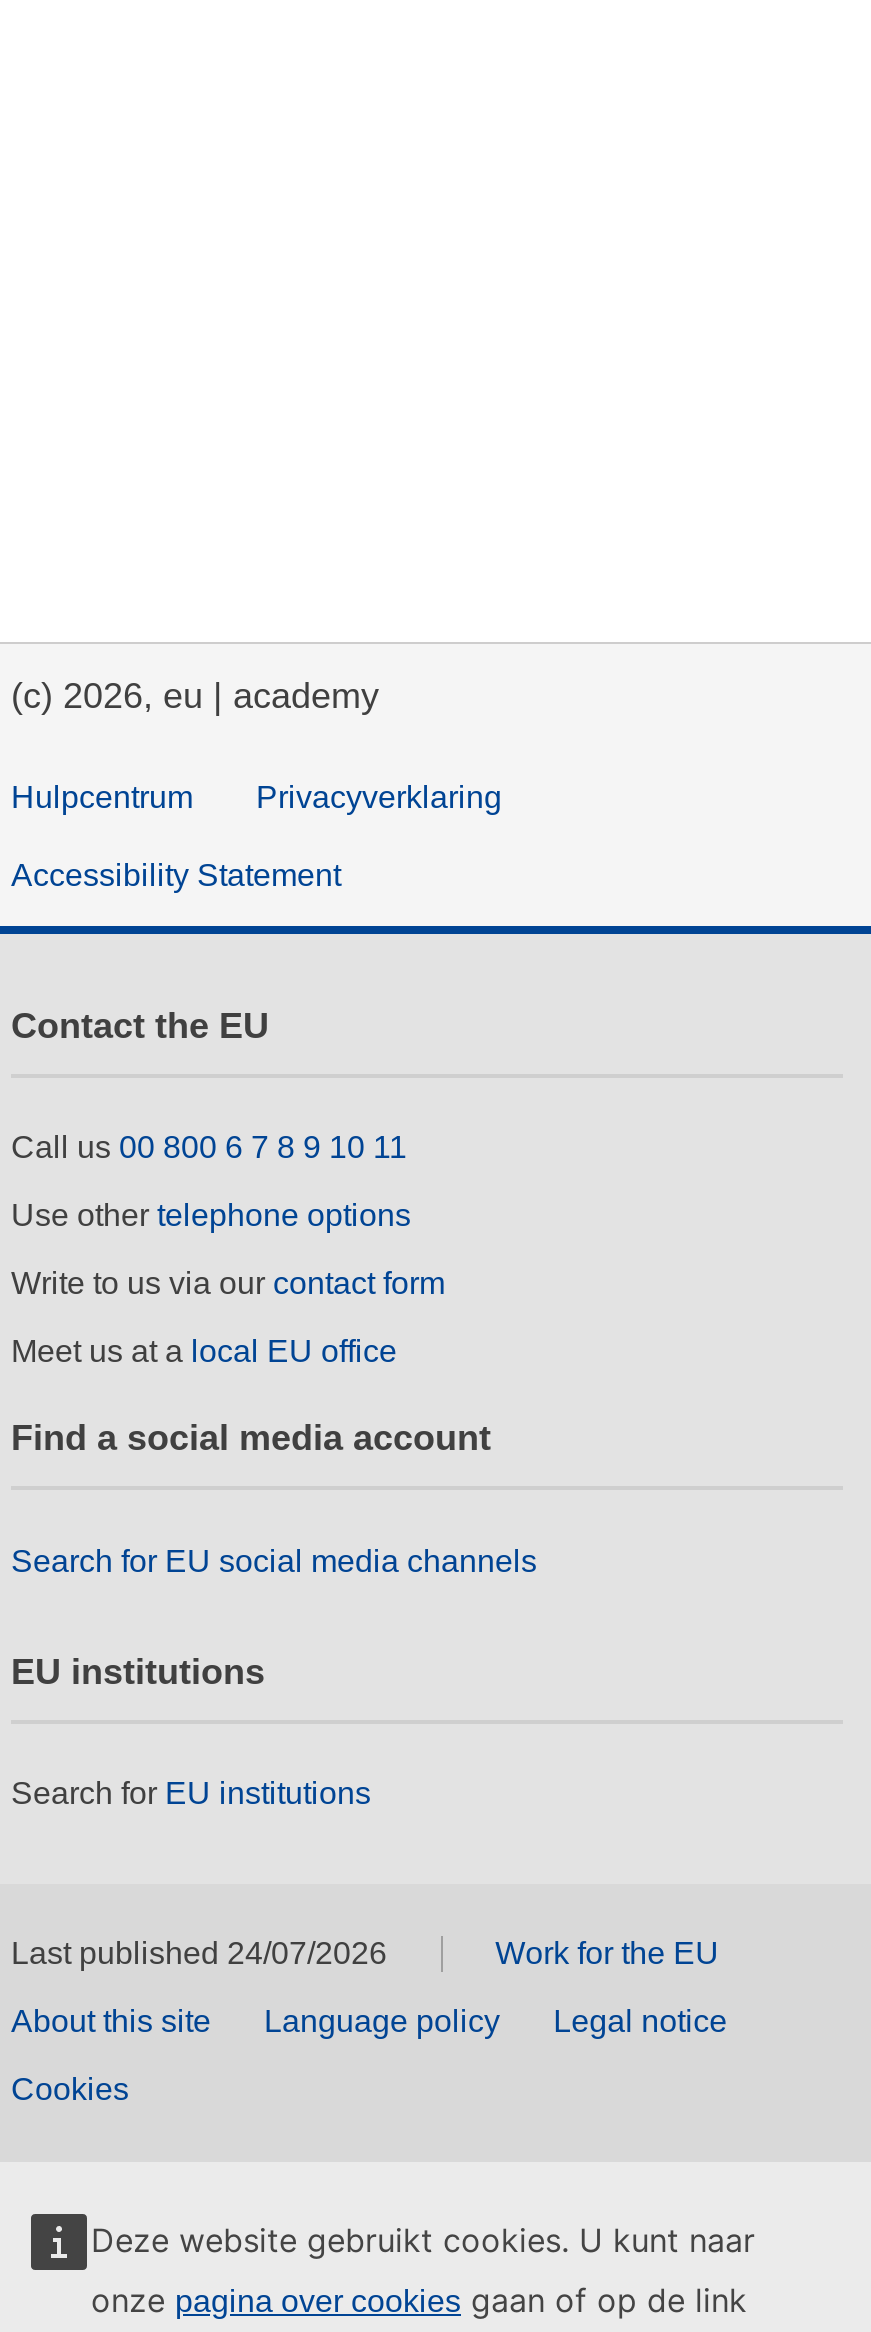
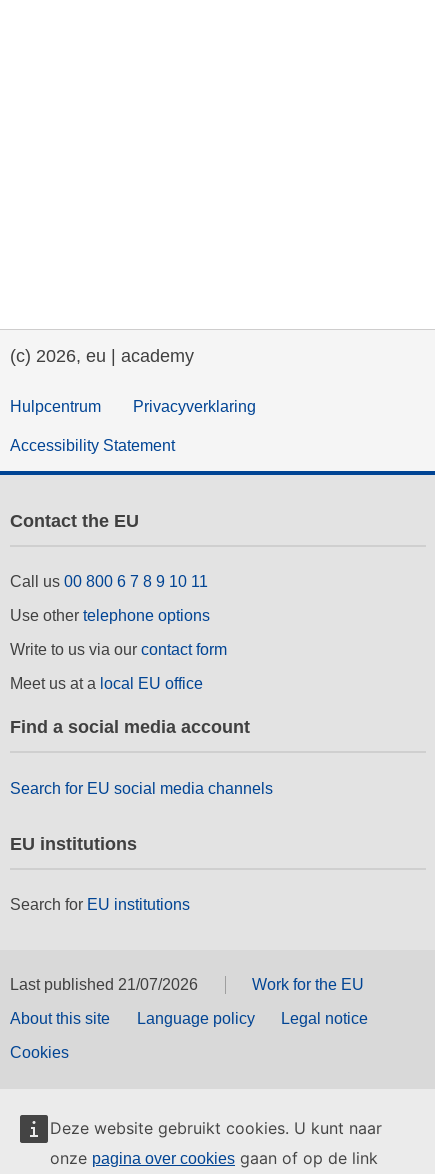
[11,1937,387,1971] Last published 24/07/2026 -> [10,976,198,993] Last published 21/07/2026

